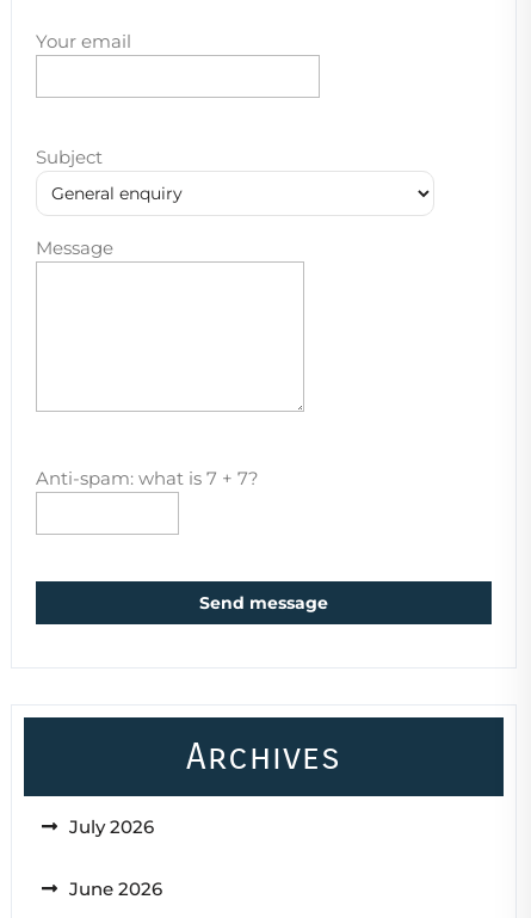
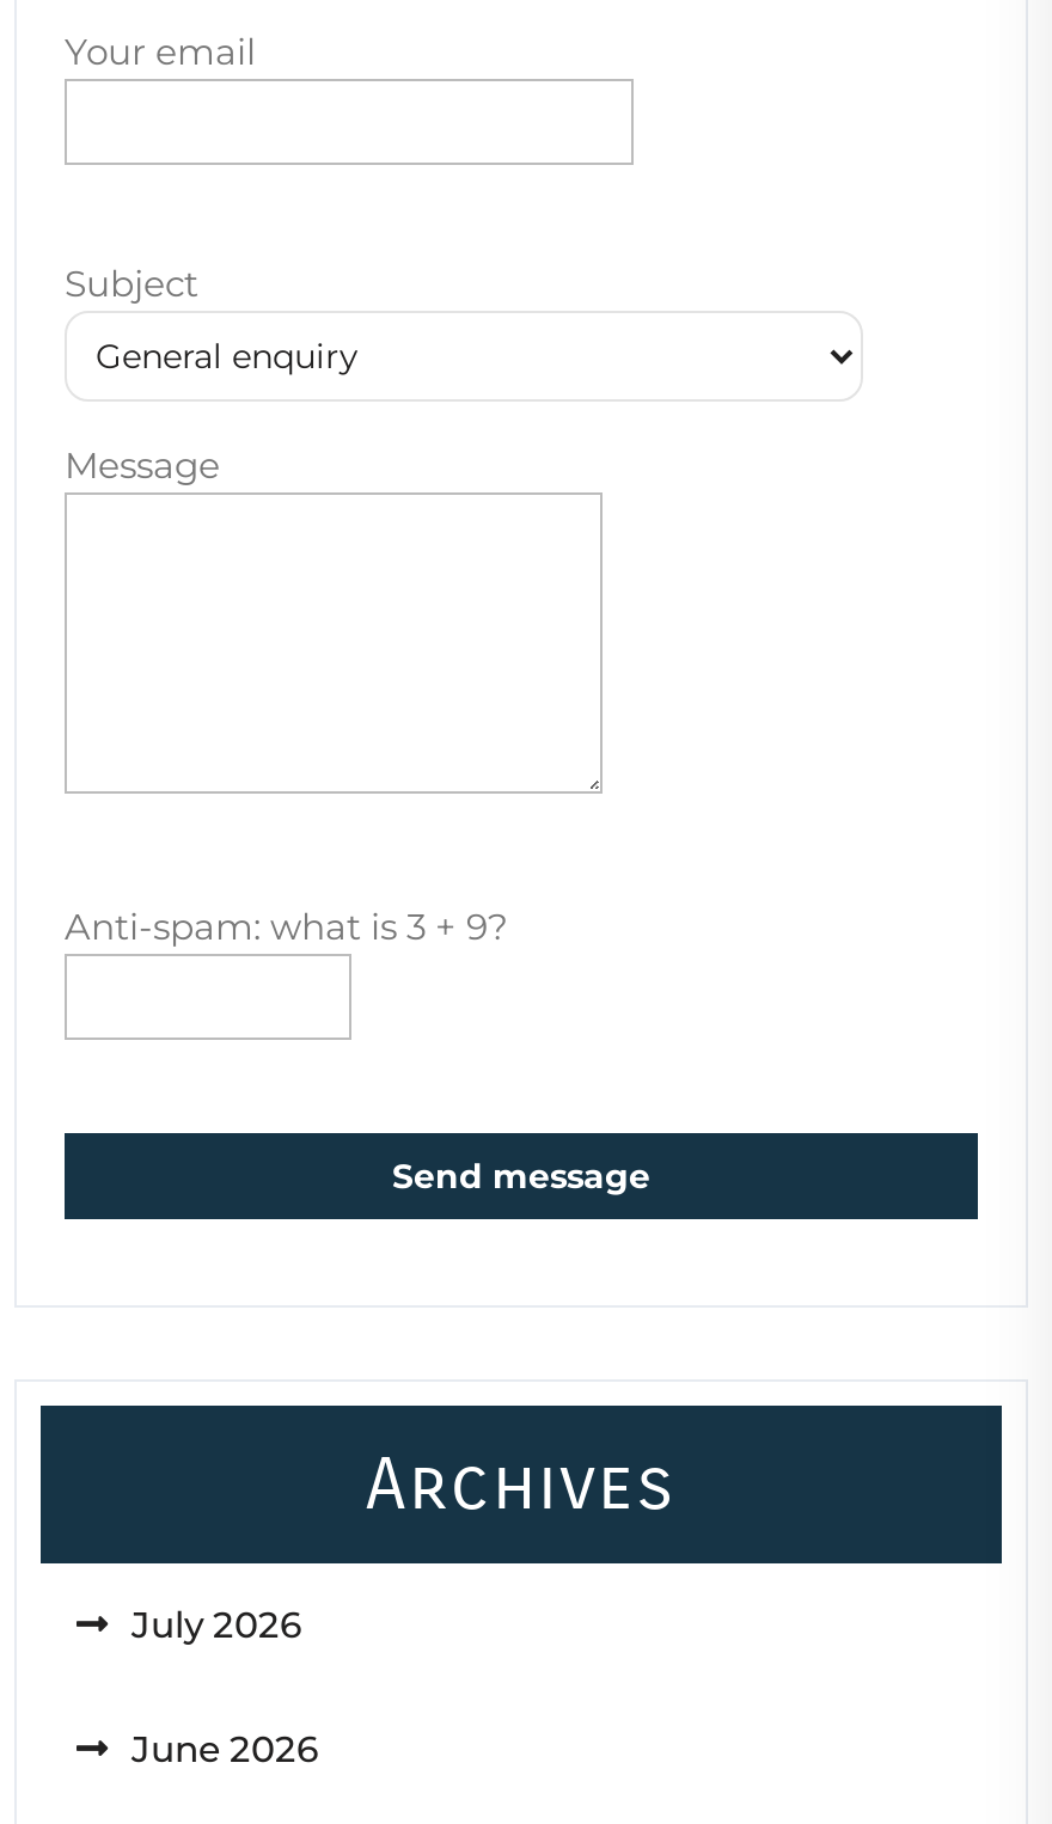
[36,467,259,489] Anti-spam: what is 7 + 7? -> [65,905,509,950] Anti-spam: what is 3 + 9?

